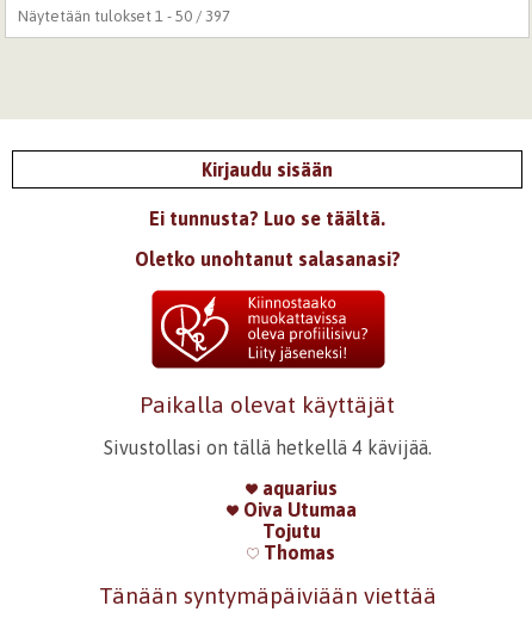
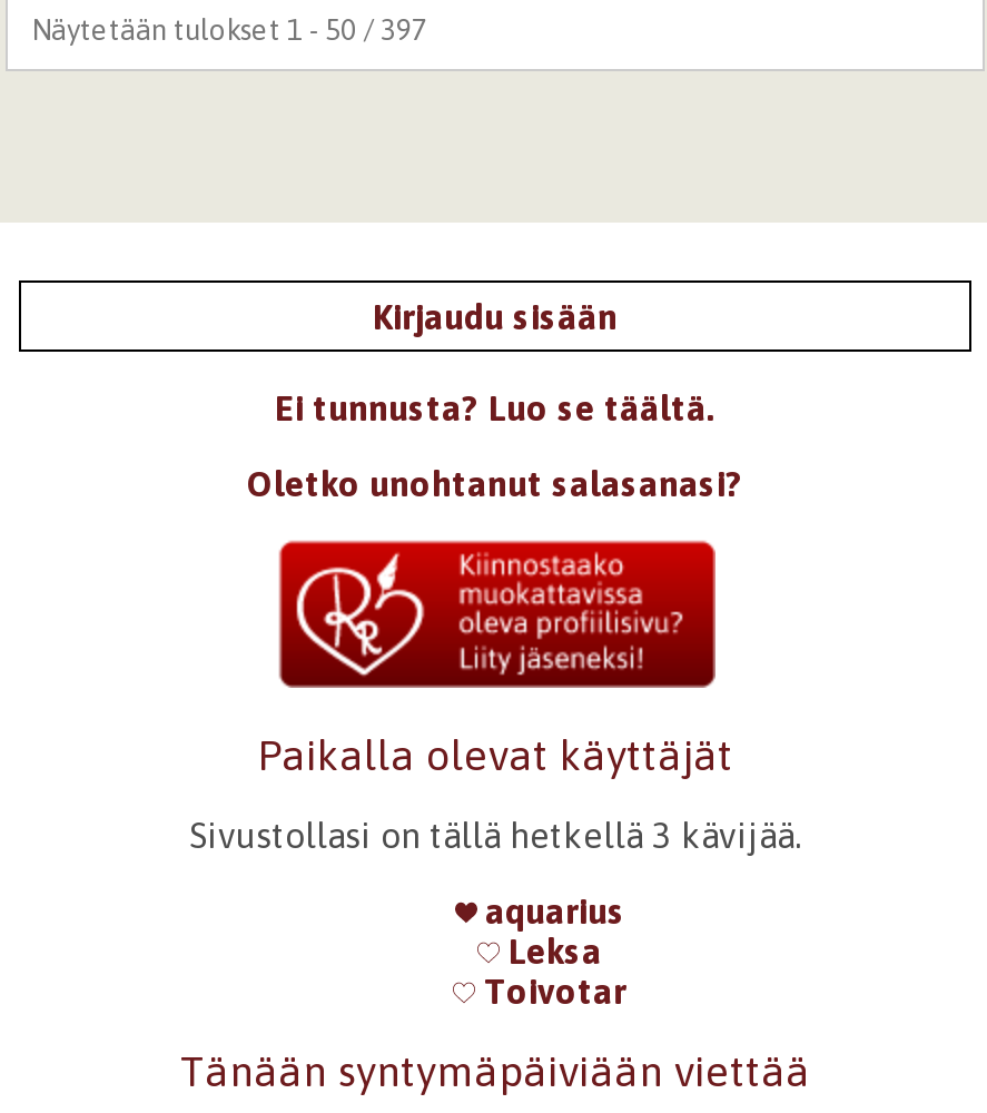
[103,436,431,458] Sivustollasi on tällä hetkellä 4 kävijää. -> [189,814,801,854] Sivustollasi on tällä hetkellä 3 kävijää.
[238,498,356,563] Oiva Utumaa | Tojutu | Thomas -> [475,929,626,1009] Leksa | Toivotar

